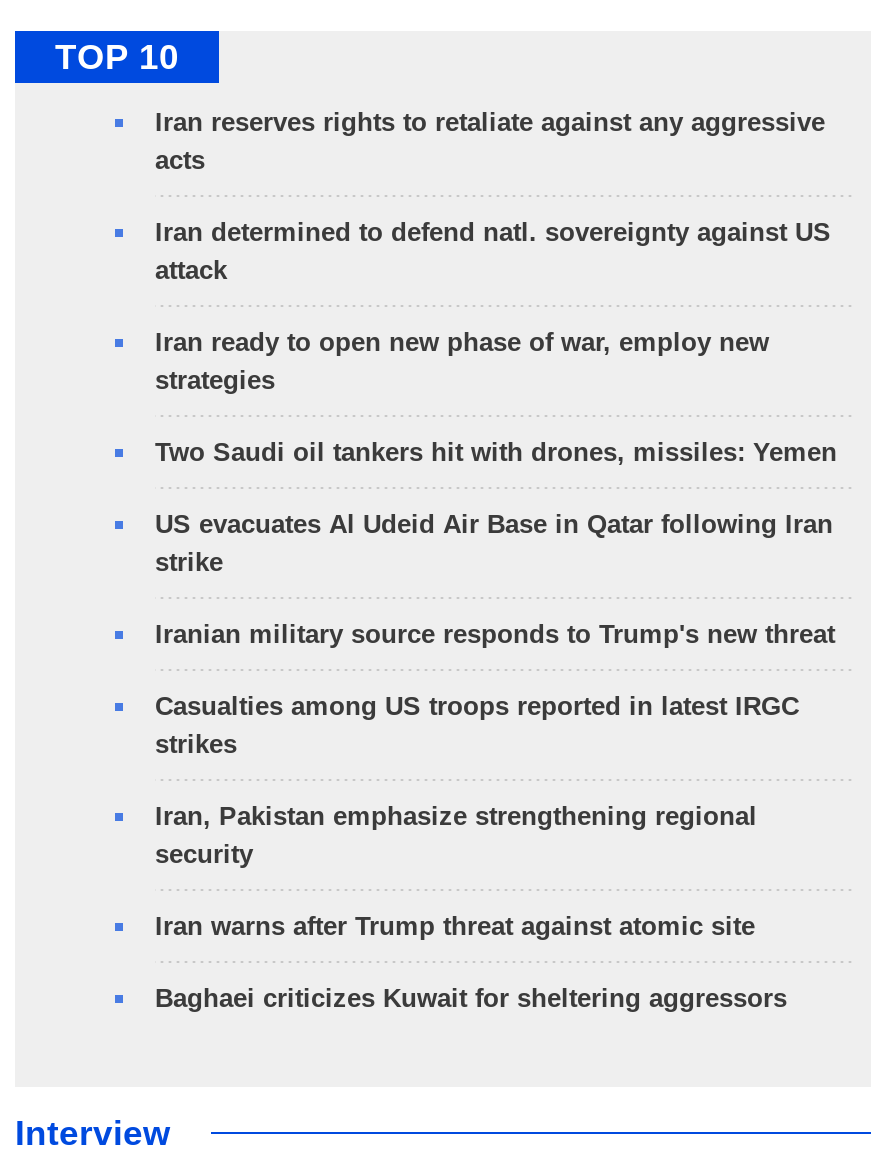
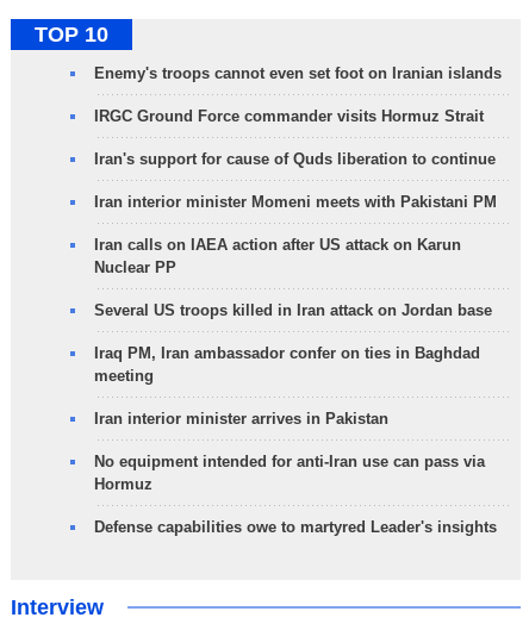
[155,107,825,175] Iran reserves rights to retaliate against any aggressive | acts -> [94,65,502,83] Enemy's troops cannot even set foot on Iranian islands
[155,217,831,285] Iran determined to defend natl. sovereignty against US | attack -> [94,108,484,125] IRGC Ground Force commander visits Hormuz Strait
[155,327,769,395] Iran ready to open new phase of war, employ new | strategies -> [94,150,496,168] Iran's support for cause of Quds liberation to continue
[155,437,837,467] Two Saudi oil tankers hit with drones, missiles: Yemen -> [94,193,497,211] Iran interior minister Momeni meets with Pakistani PM
[155,509,833,577] US evacuates Al Udeid Air Base in Qatar following Iran | strike -> [94,236,461,277] Iran calls on IAEA action after US attack on Karun | Nuclear PP
[155,619,835,649] Iranian military source responds to Trump's new threat -> [94,302,492,320] Several US troops killed in Iran attack on Jordan base
[155,691,799,759] Casualties among US troops reported in latest IRGC | strikes -> [94,345,480,385] Iraq PM, Iran ambassador confer on ties in Baghdad | meeting
[155,801,757,869] Iran, Pakistan emphasize strengthening regional | security -> [94,410,388,428] Iran interior minister arrives in Pakistan
[155,911,755,941] Iran warns after Trump threat against atomic site -> [94,453,485,493] No equipment intended for anti-Iran use can pass via | Hormuz
[155,983,787,1013] Baghaei criticizes Kuwait for sheltering aggressors -> [94,518,497,536] Defense capabilities owe to martyred Leader's insights

